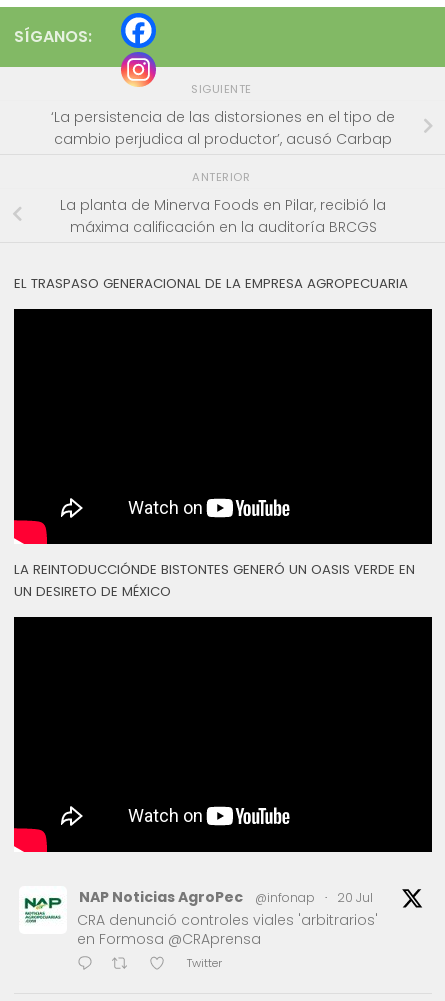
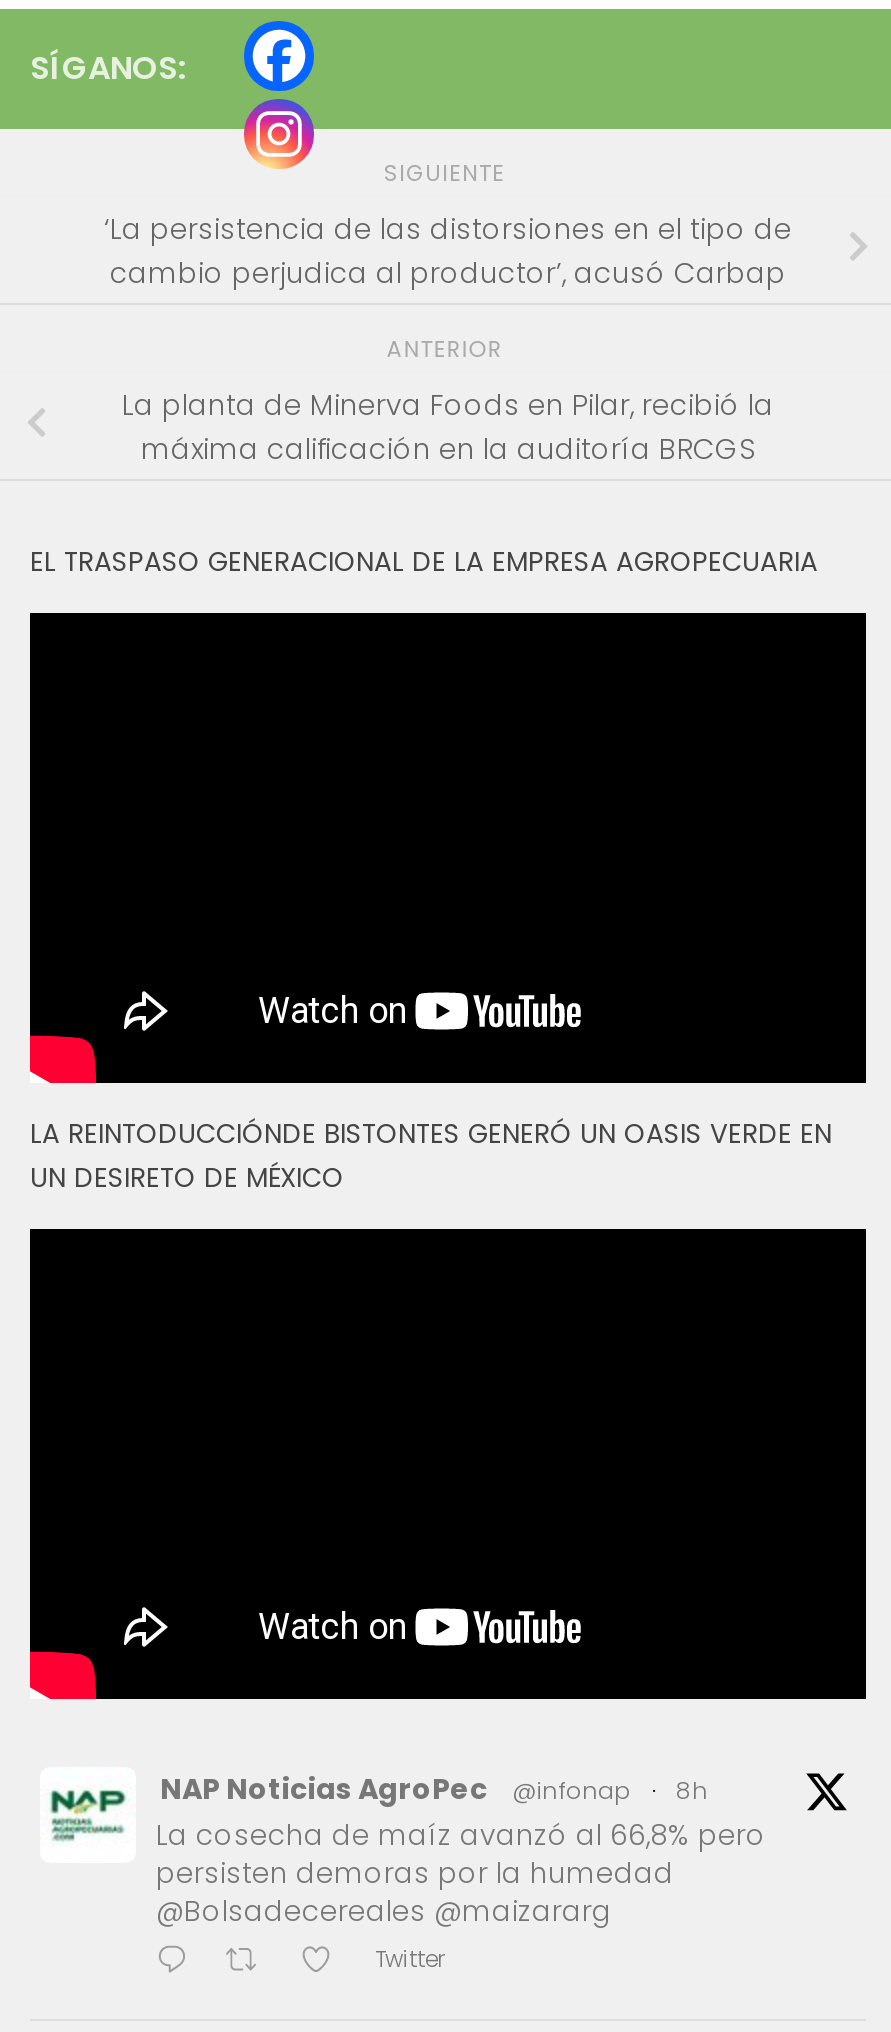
[77,889,378,949] 20 Jul | CRA denunció controles viales 'arbitrarios' | en Formosa @CRAprensa -> [156,1772,766,1930] 8h | La cosecha de maíz avanzó al 66,8% pero | persisten demoras por la humedad | @Bolsadecereales @maizararg

